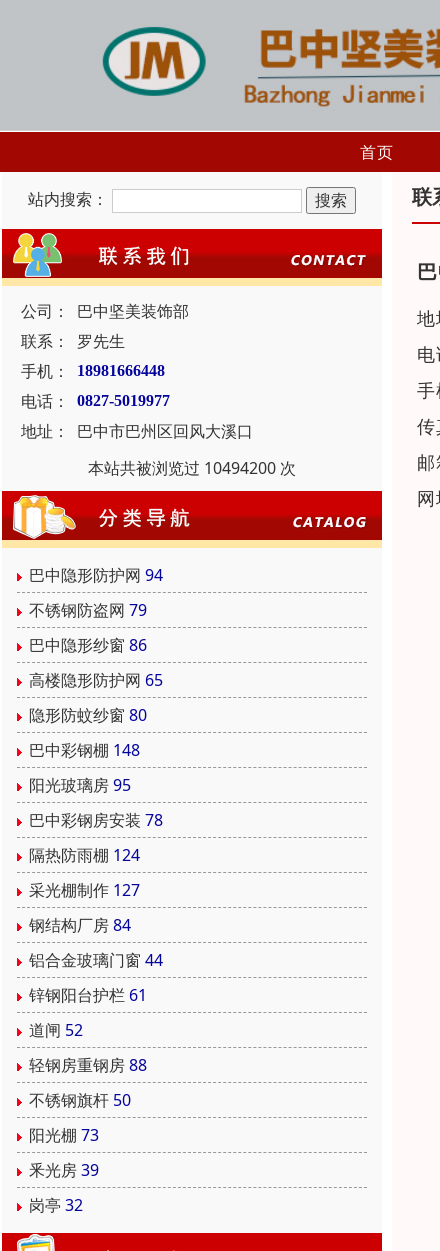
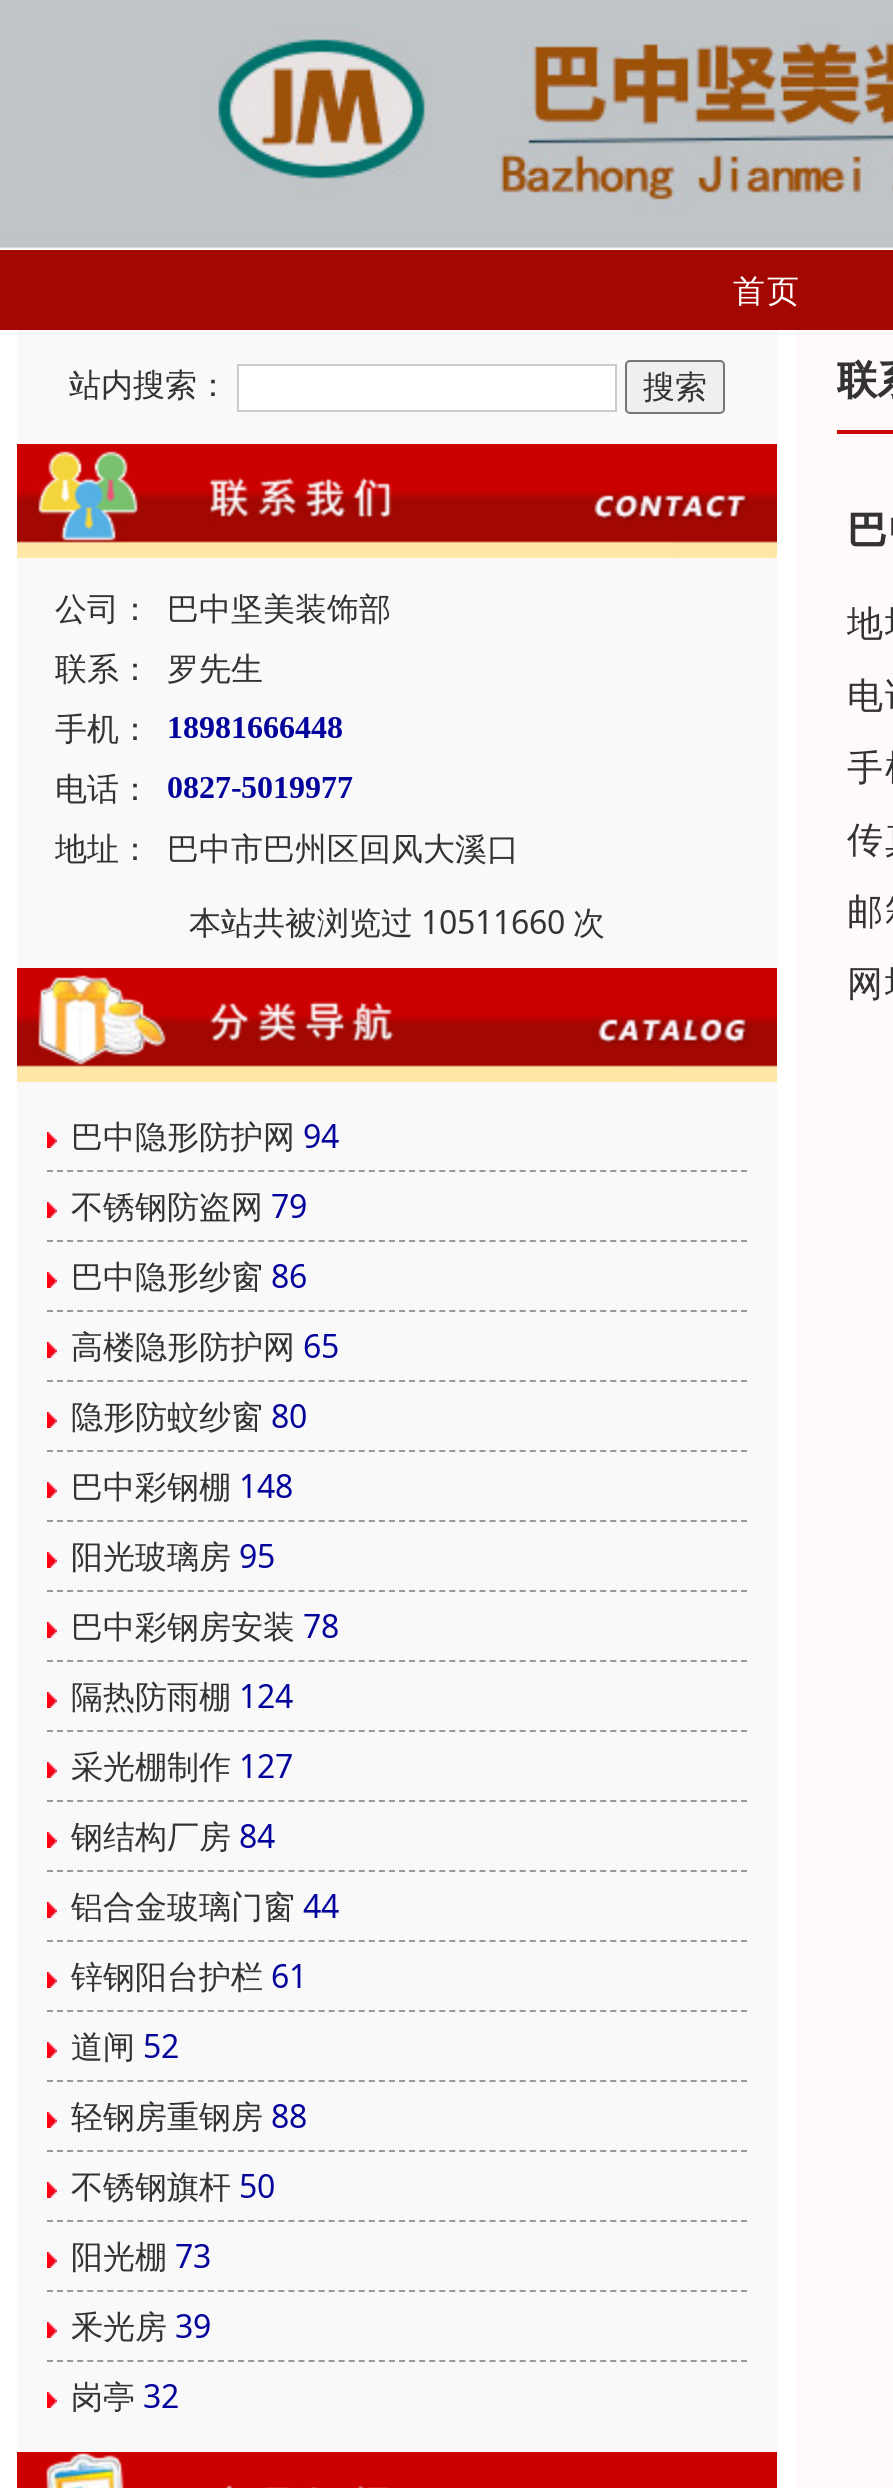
[88,457,296,479] 本站共被浏览过 10494200 次 -> [189,900,605,944] 本站共被浏览过 10511660 次

